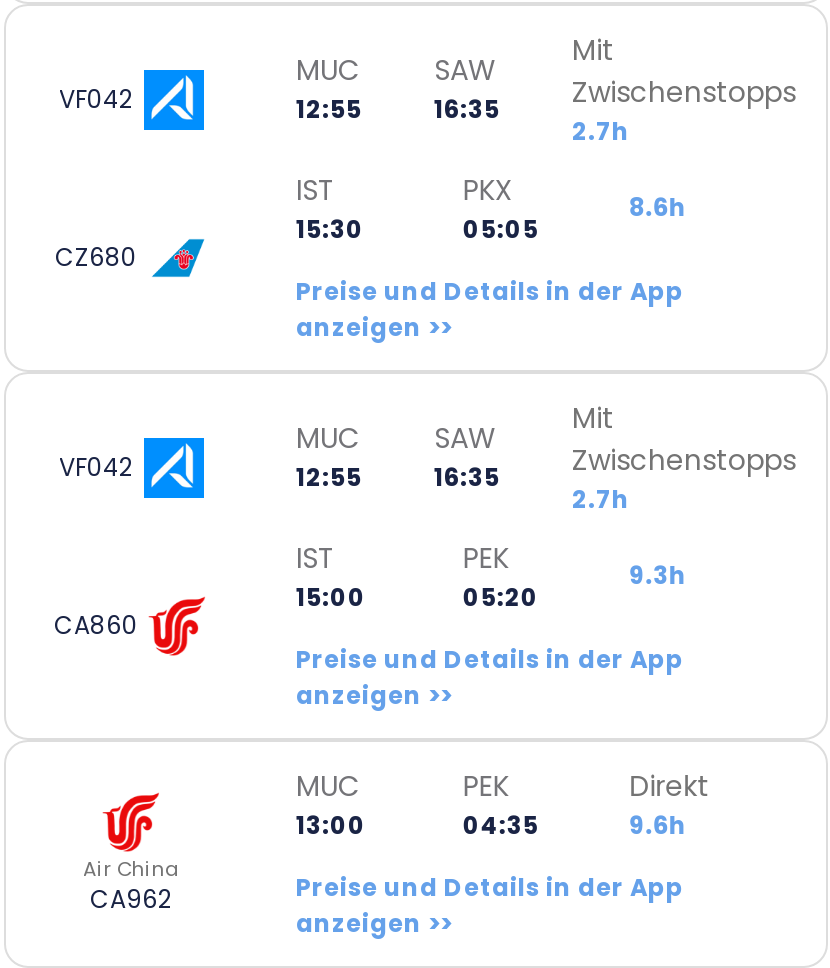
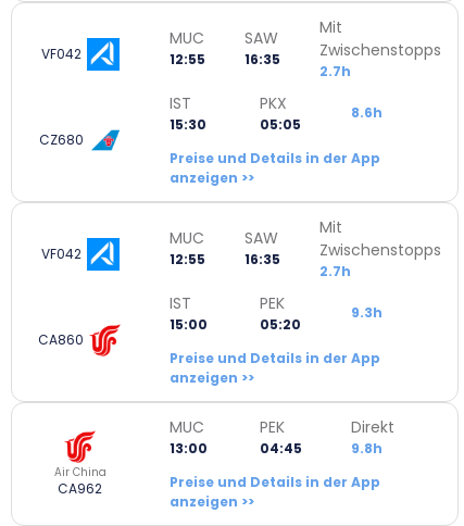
[463,808,539,842] 04:35 -> [260,439,302,457] 04:45
[629,808,687,842] 9.6h -> [351,439,382,457] 9.8h

